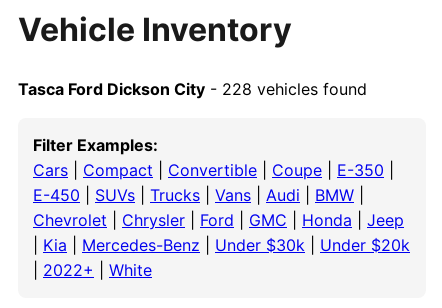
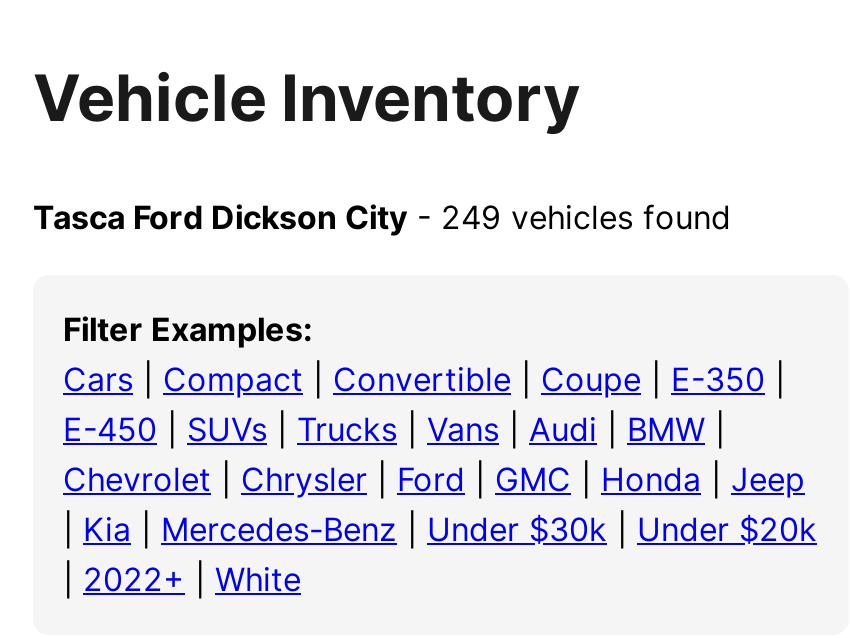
[18,79,367,99] Tasca Ford Dickson City - 228 vehicles found -> [33,197,731,237] Tasca Ford Dickson City - 249 vehicles found

